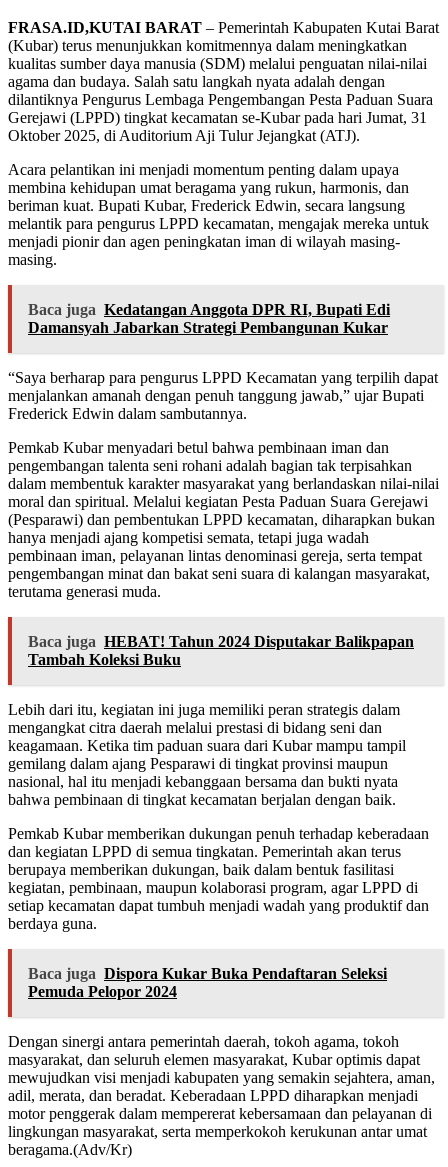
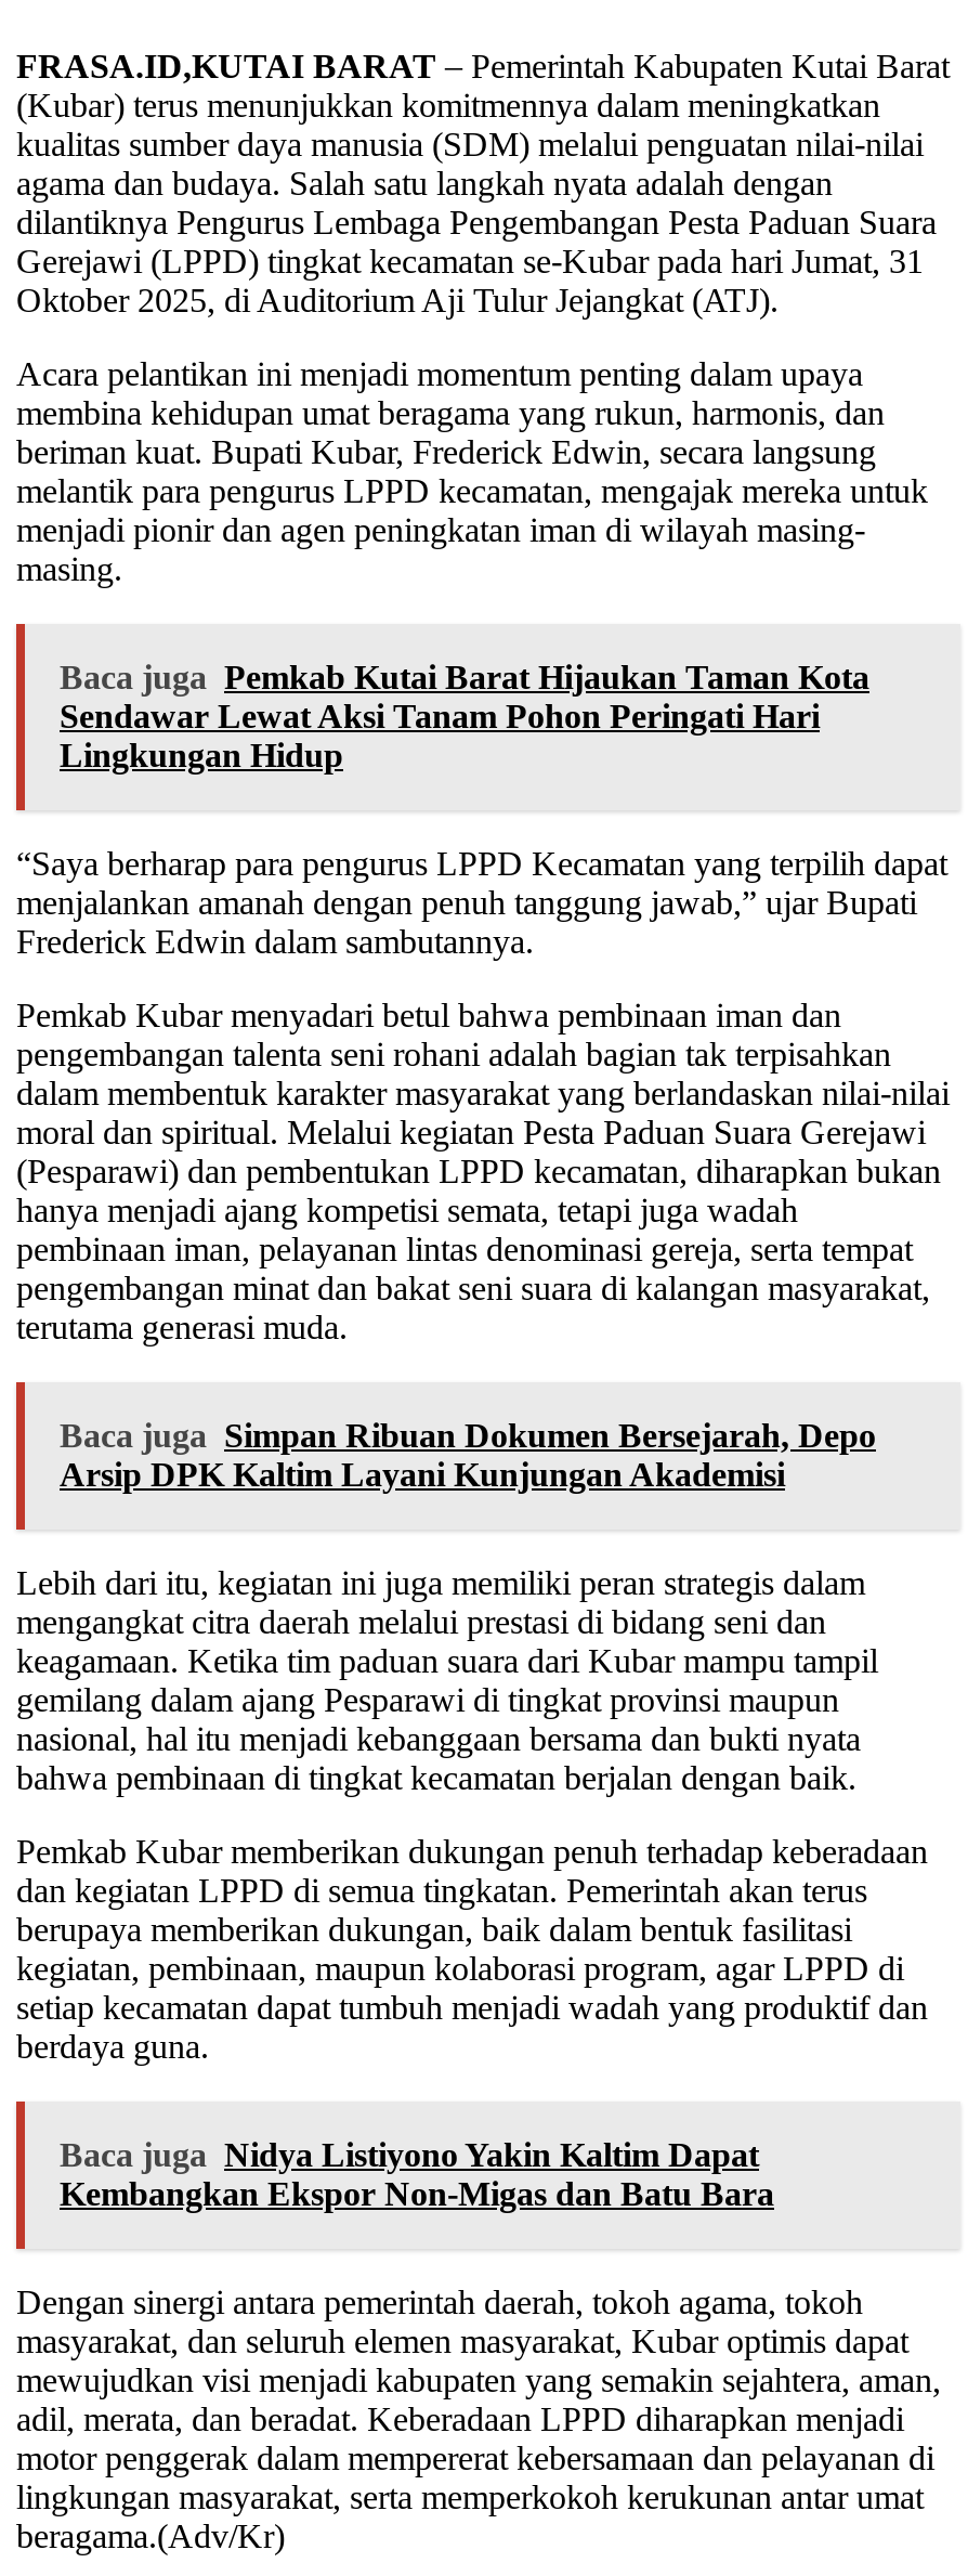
[28,301,390,336] Baca juga Kedatangan Anggota DPR RI, Bupati Edi | Damansyah Jabarkan Strategi Pembangunan Kukar -> [60,658,869,773] Baca juga Pemkab Kutai Barat Hijaukan Taman Kota | Sendawar Lewat Aksi Tanam Pohon Peringati Hari | Lingkungan Hidup
[28,633,414,668] Baca juga HEBAT! Tahun 2024 Disputakar Balikpapan | Tambah Koleksi Buku -> [60,1417,876,1493] Baca juga Simpan Ribuan Dokumen Bersejarah, Depo | Arsip DPK Kaltim Layani Kunjungan Akademisi
[28,965,387,1000] Baca juga Dispora Kukar Buka Pendaftaran Seleksi | Pemuda Pelopor 2024 -> [60,2136,774,2212] Baca juga Nidya Listiyono Yakin Kaltim Dapat | Kembangkan Ekspor Non-Migas dan Batu Bara

